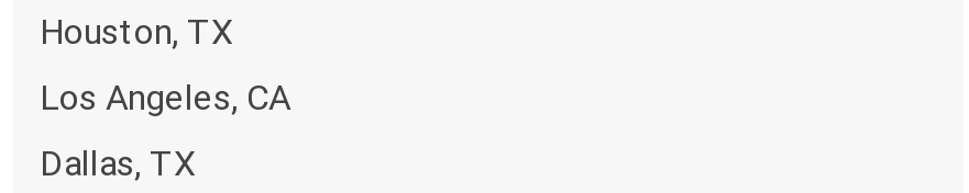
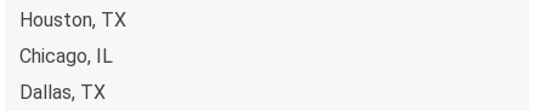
[40,76,290,117] Los Angeles, CA -> [19,44,113,67] Chicago, IL

